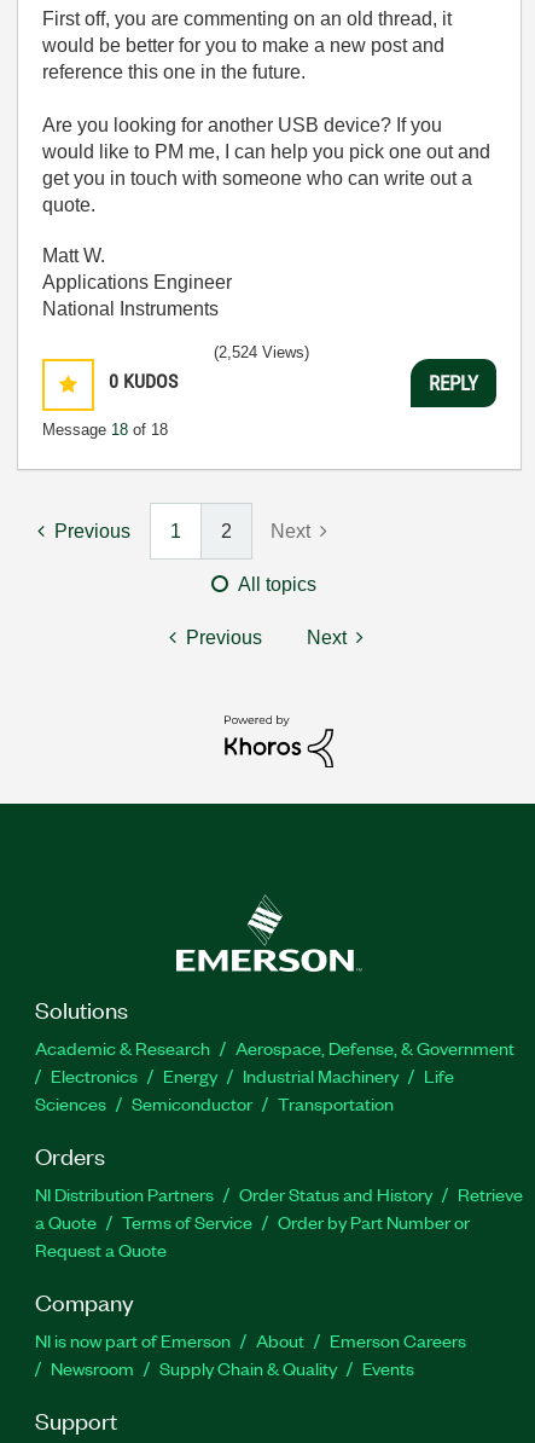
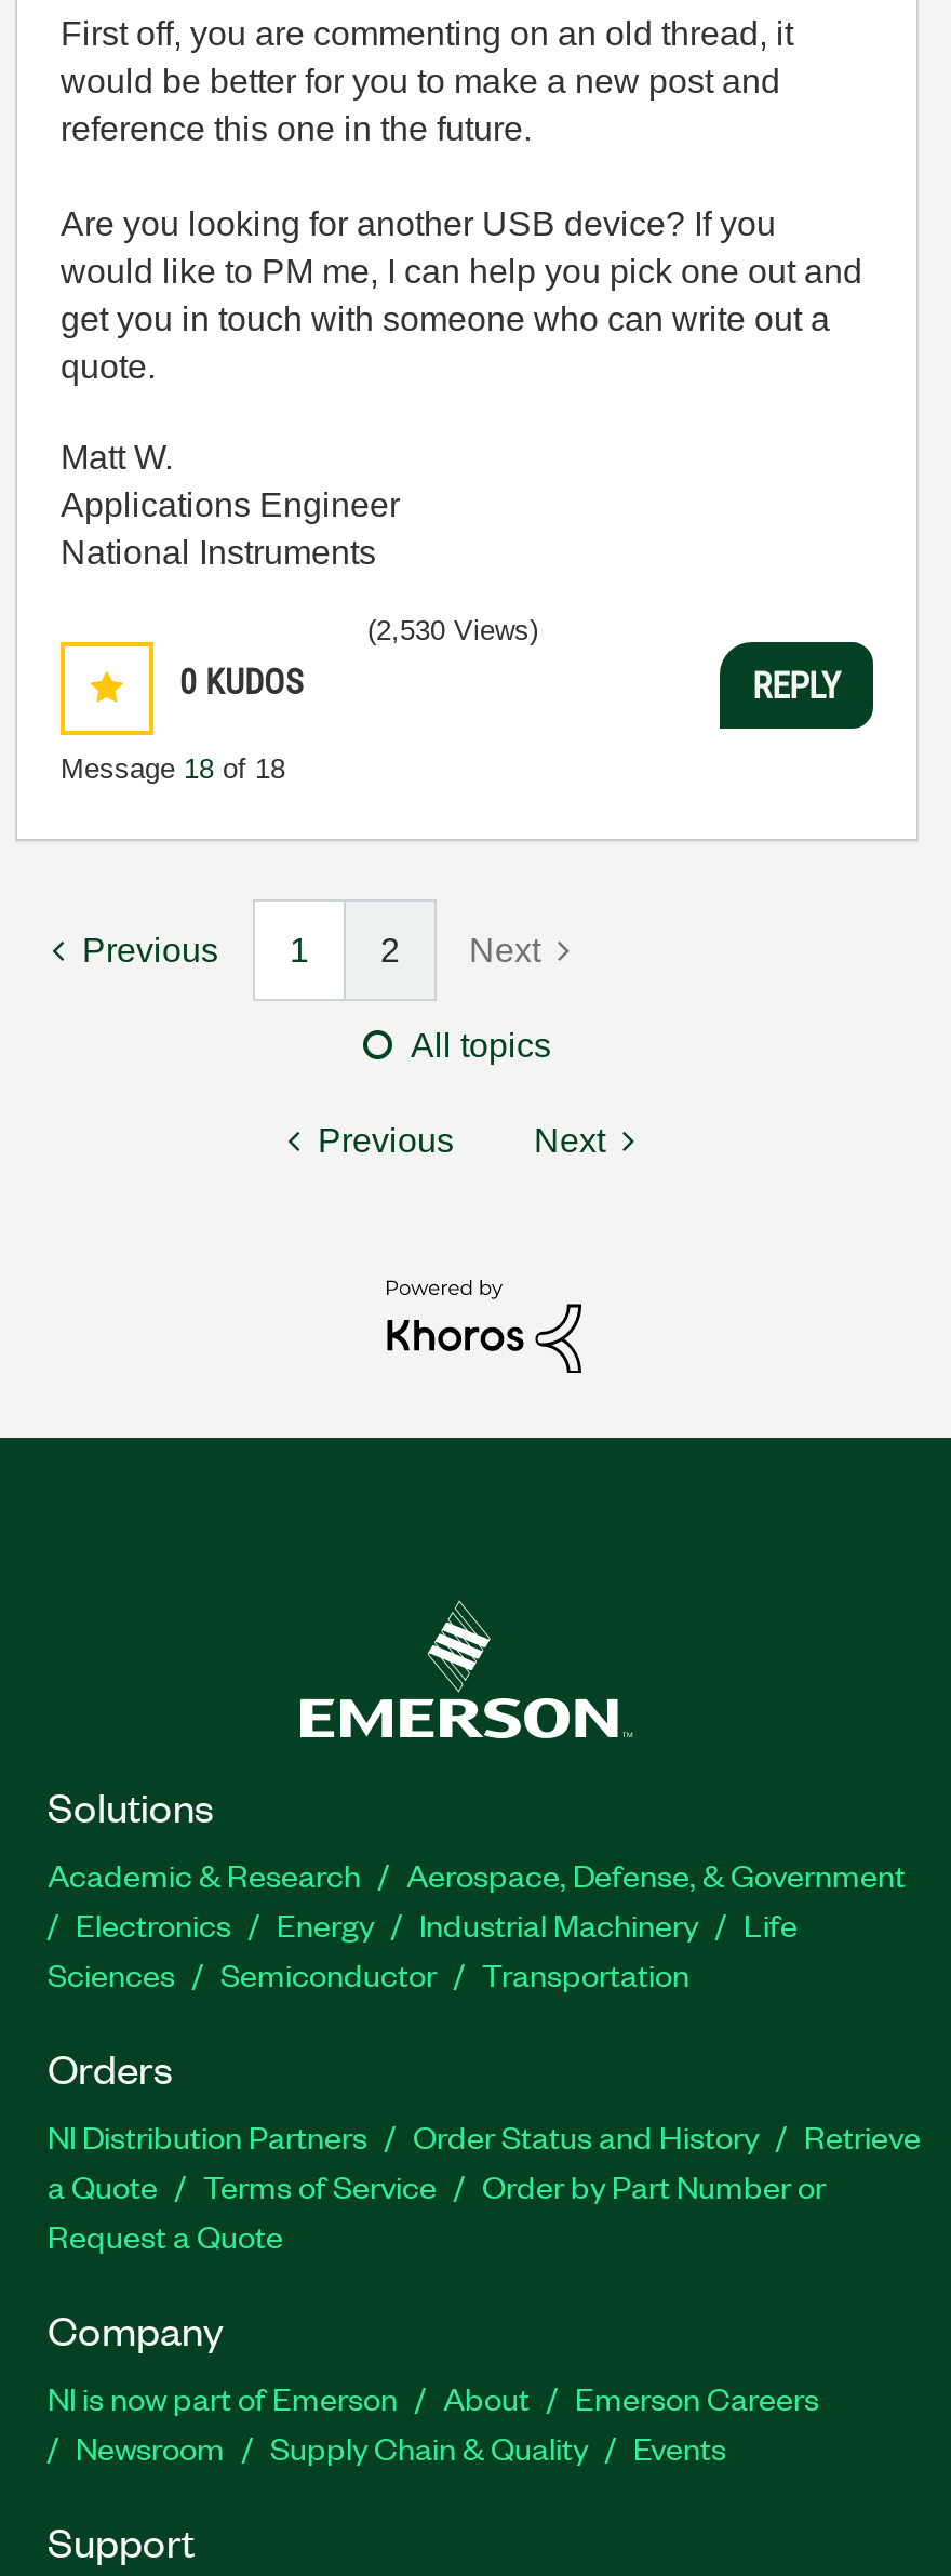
[214,343,309,361] (2,524 Views) -> [367,614,538,646] (2,530 Views)

